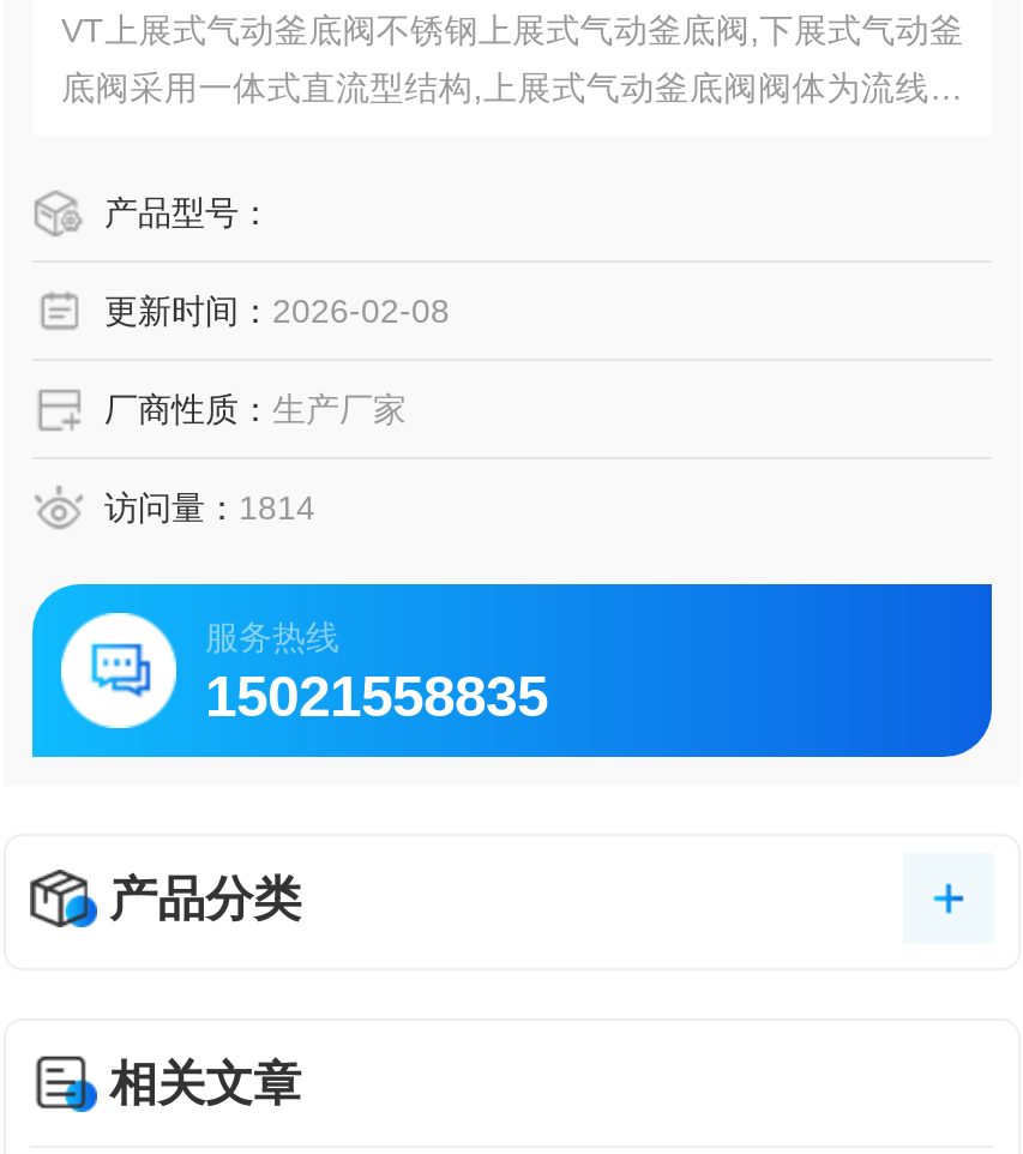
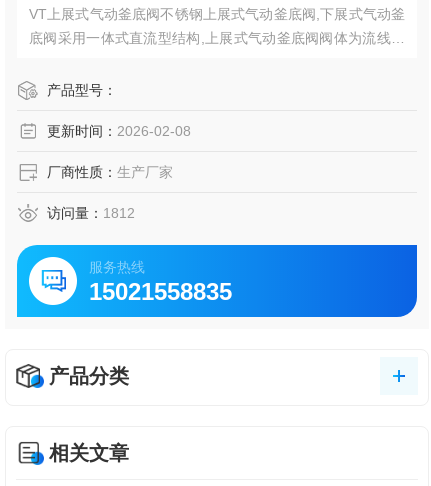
[104,488,315,527] 访问量：1814 -> [47,205,135,221] 访问量：1812

